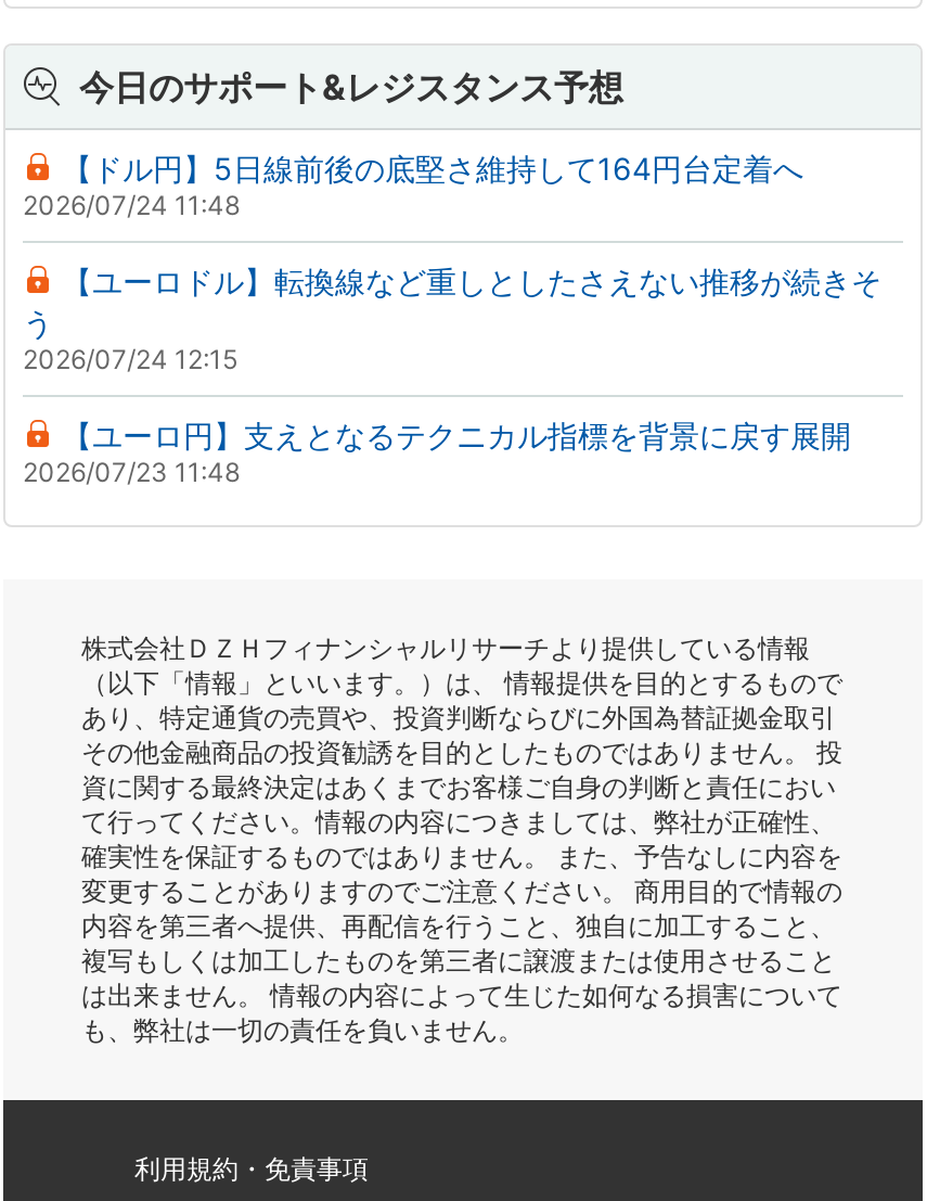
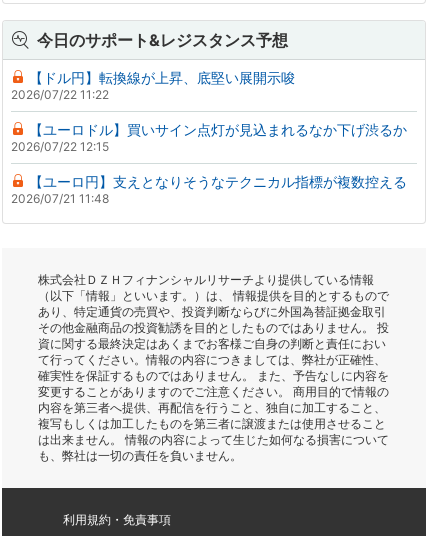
[23,149,803,221] 【ドル円】5日線前後の底堅さ維持して164円台定着へ | 2026/07/24 11:48 -> [11,69,295,102] 【ドル円】転換線が上昇、底堅い展開示唆 | 2026/07/22 11:22
[23,262,881,375] 【ユーロドル】転換線など重しとしたさえない推移が続きそ | う | 2026/07/24 12:15 -> [11,121,407,154] 【ユーロドル】買いサイン点灯が見込まれるなか下げ渋るか | 2026/07/22 12:15
[23,416,851,488] 【ユーロ円】支えとなるテクニカル指標を背景に戻す展開 | 2026/07/23 11:48 -> [11,173,407,206] 【ユーロ円】支えとなりそうなテクニカル指標が複数控える | 2026/07/21 11:48

